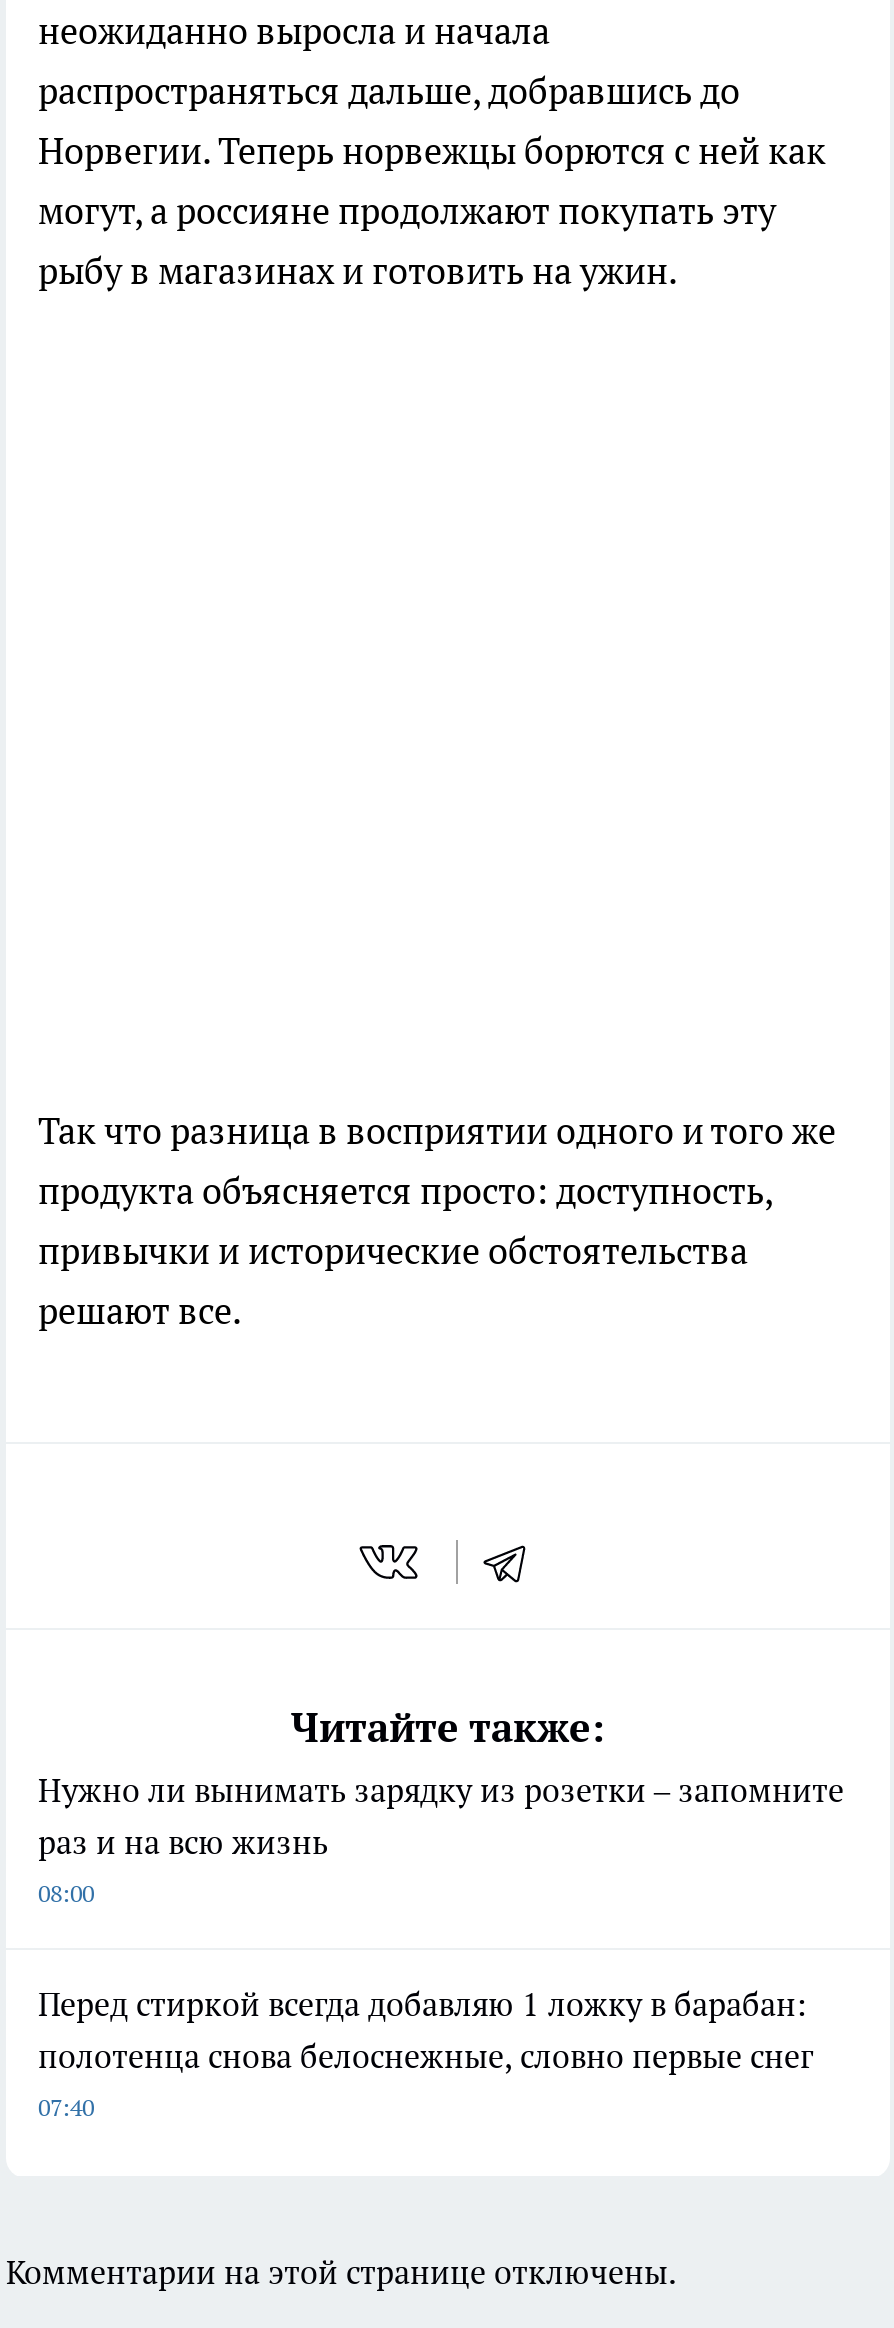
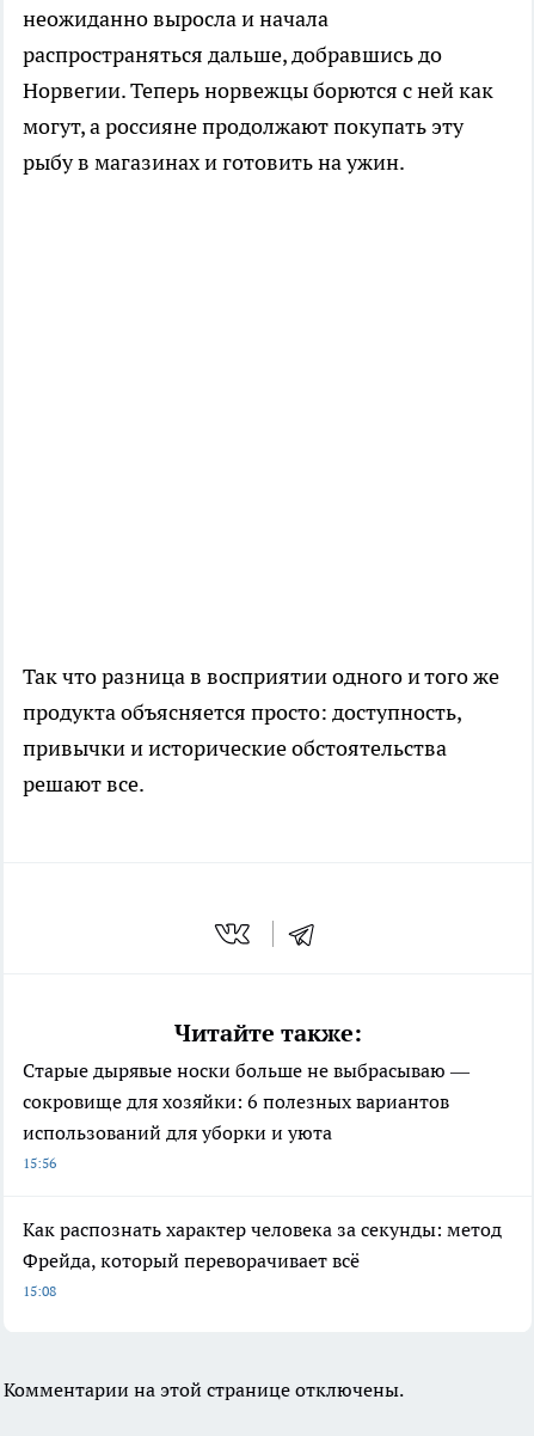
[38,1770,844,1908] Нужно ли вынимать зарядку из розетки – запомните | раз и на всю жизнь | 08:00 -> [23,1058,469,1172] Старые дырявые носки больше не выбрасываю — | сокровище для хозяйки: 6 полезных вариантов | использований для уборки и уюта | 15:56
[38,1984,814,2122] Перед стиркой всегда добавляю 1 ложку в барабан: | полотенца снова белоснежные, словно первые снег | 07:40 -> [23,1217,502,1300] Как распознать характер человека за секунды: метод | Фрейда, который переворачивает всё | 15:08

